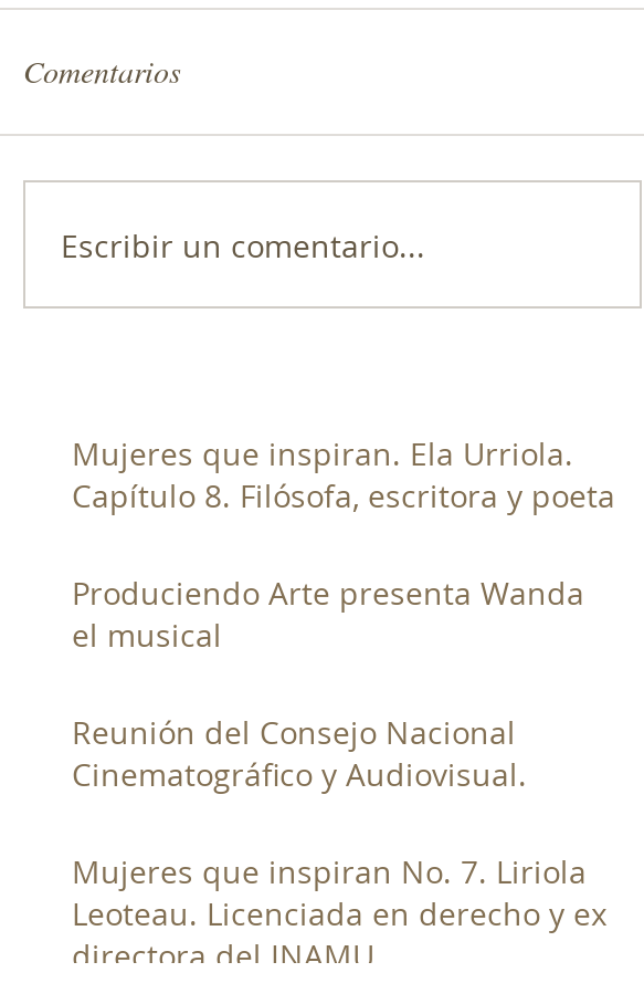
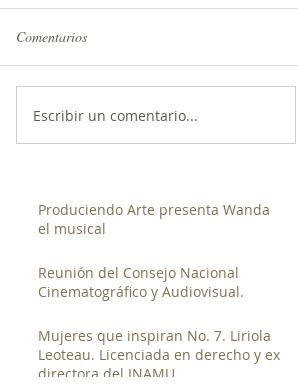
[72,432,615,516] Mujeres que inspiran. Ela Urriola. | Capítulo 8. Filósofa, escritora y poeta -> none

